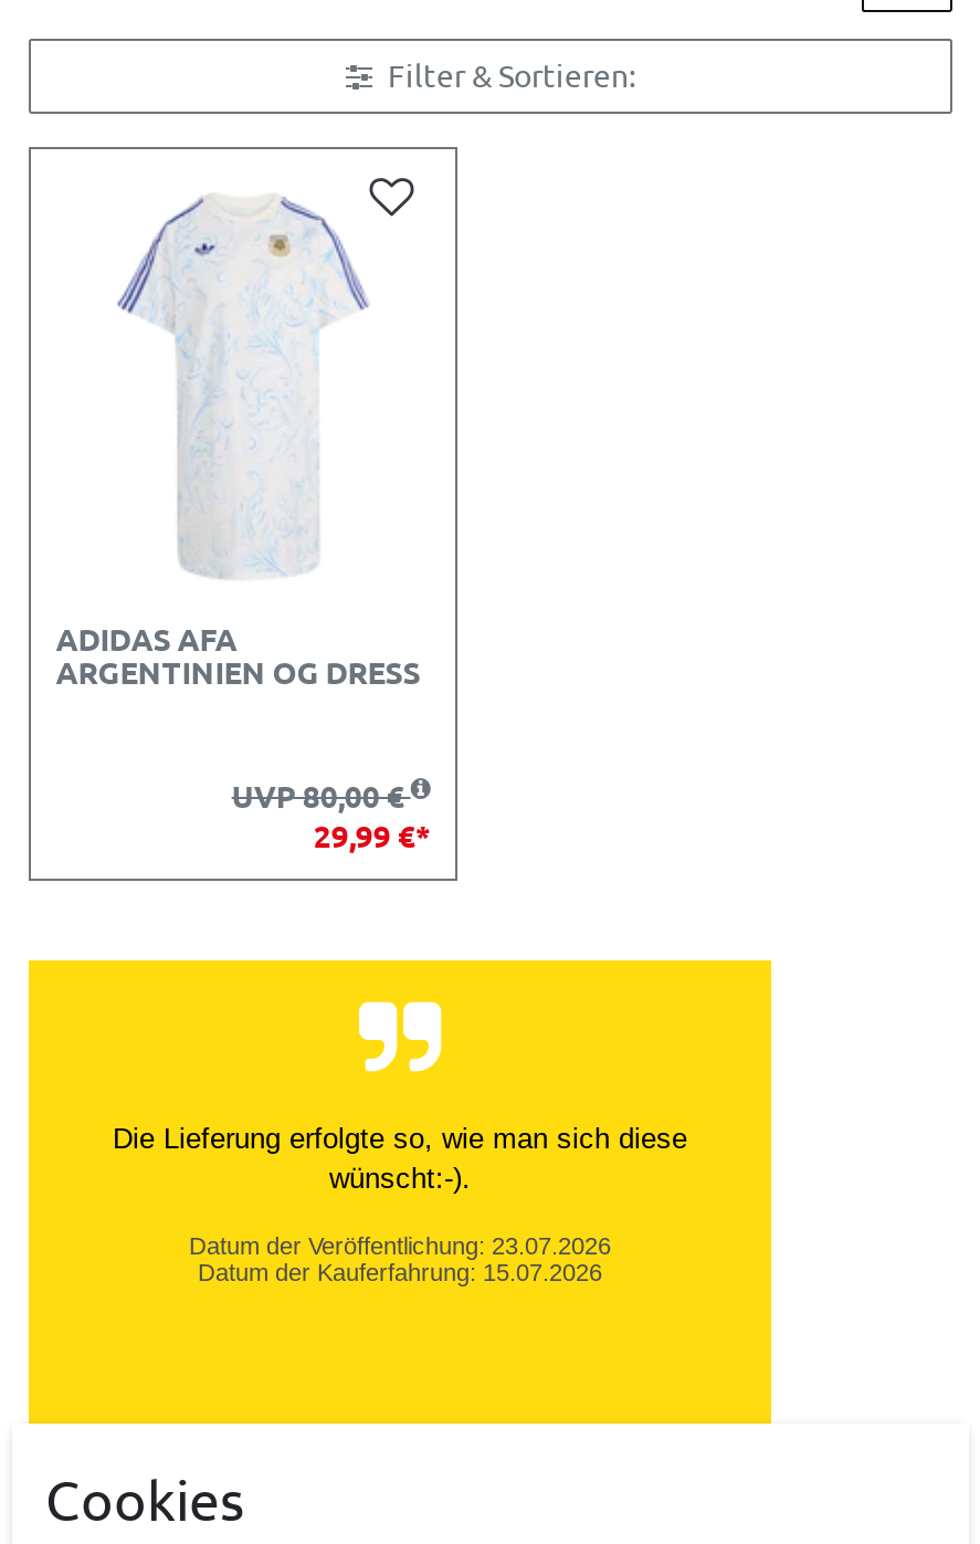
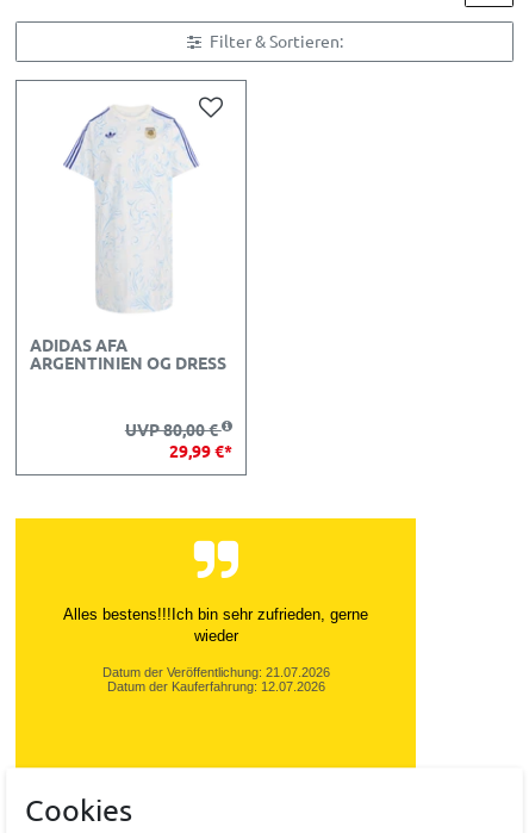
[113,1121,687,1194] Die Lieferung erfolgte so, wie man sich diese | wünscht:-). -> [63,605,368,644] Alles bestens!!!Ich bin sehr zufrieden, gerne | wieder
[189,1231,611,1284] Datum der Veröffentlichung: 23.07.2026 | Datum der Kauferfahrung: 15.07.2026 -> [102,664,329,693] Datum der Veröffentlichung: 21.07.2026 | Datum der Kauferfahrung: 12.07.2026

